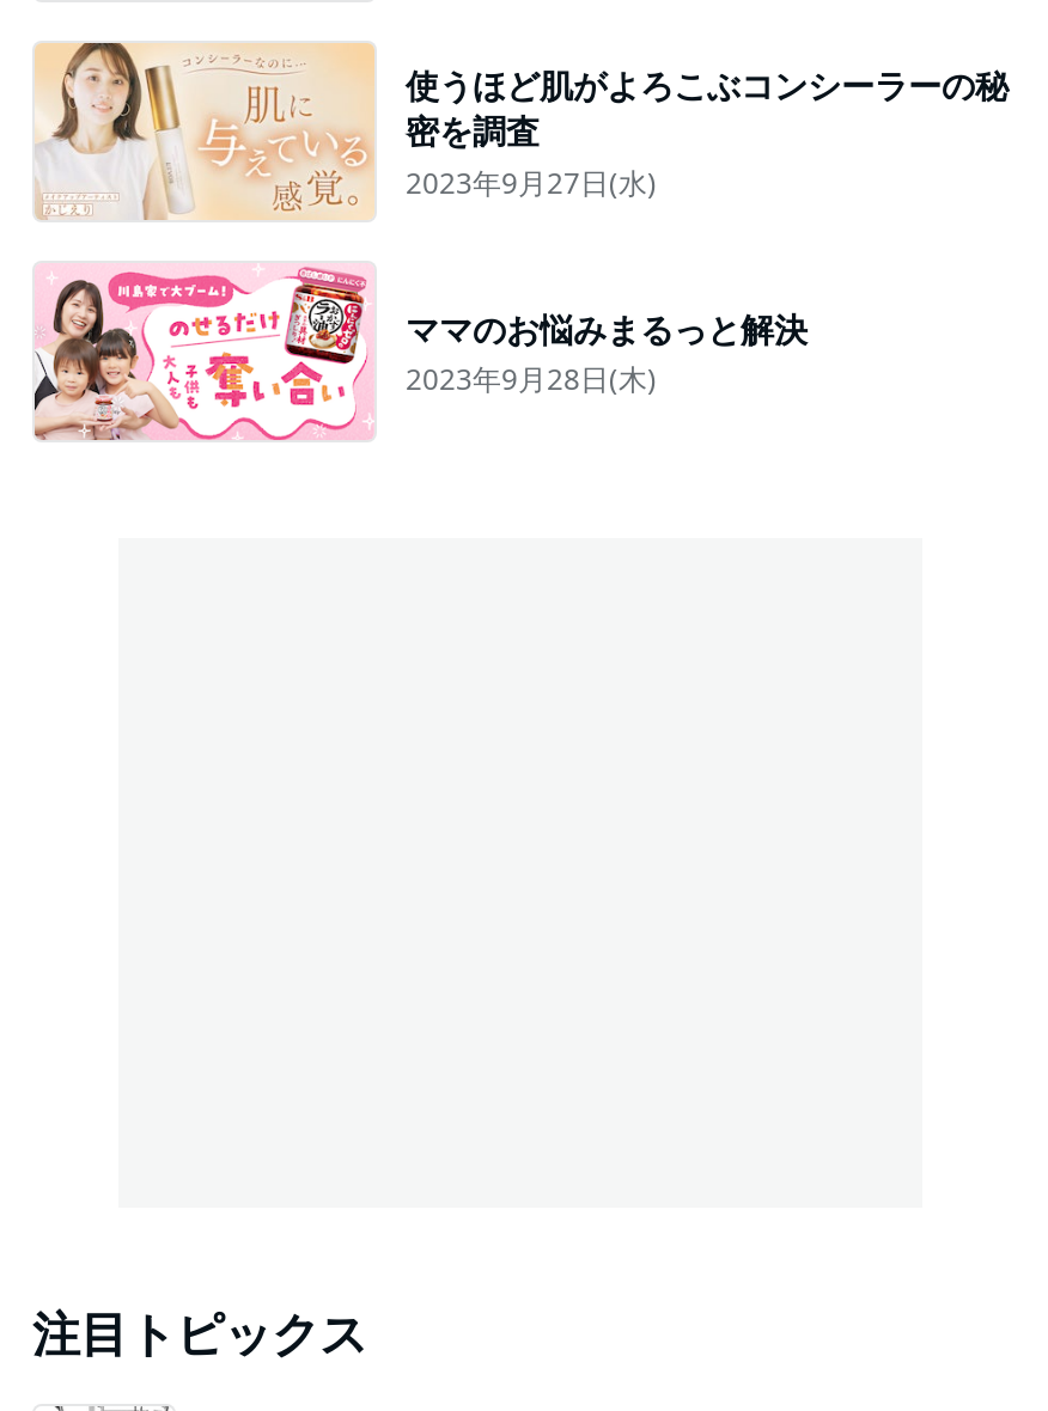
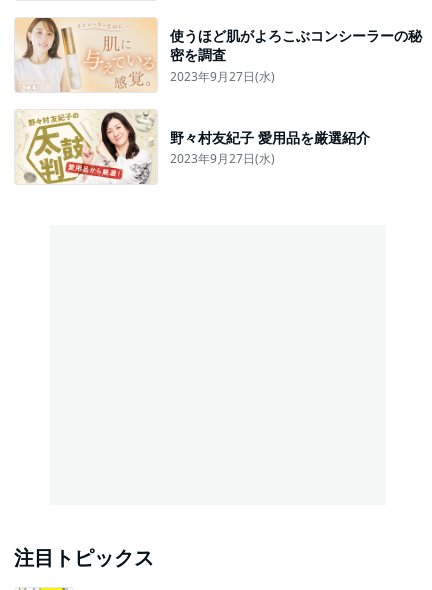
[32,263,808,442] [image] | ママのお悩みまるっと解決 | 2023年9月28日(木) -> [15,110,370,185] [image] | 野々村友紀子 愛用品を厳選紹介 | 2023年9月27日(水)

